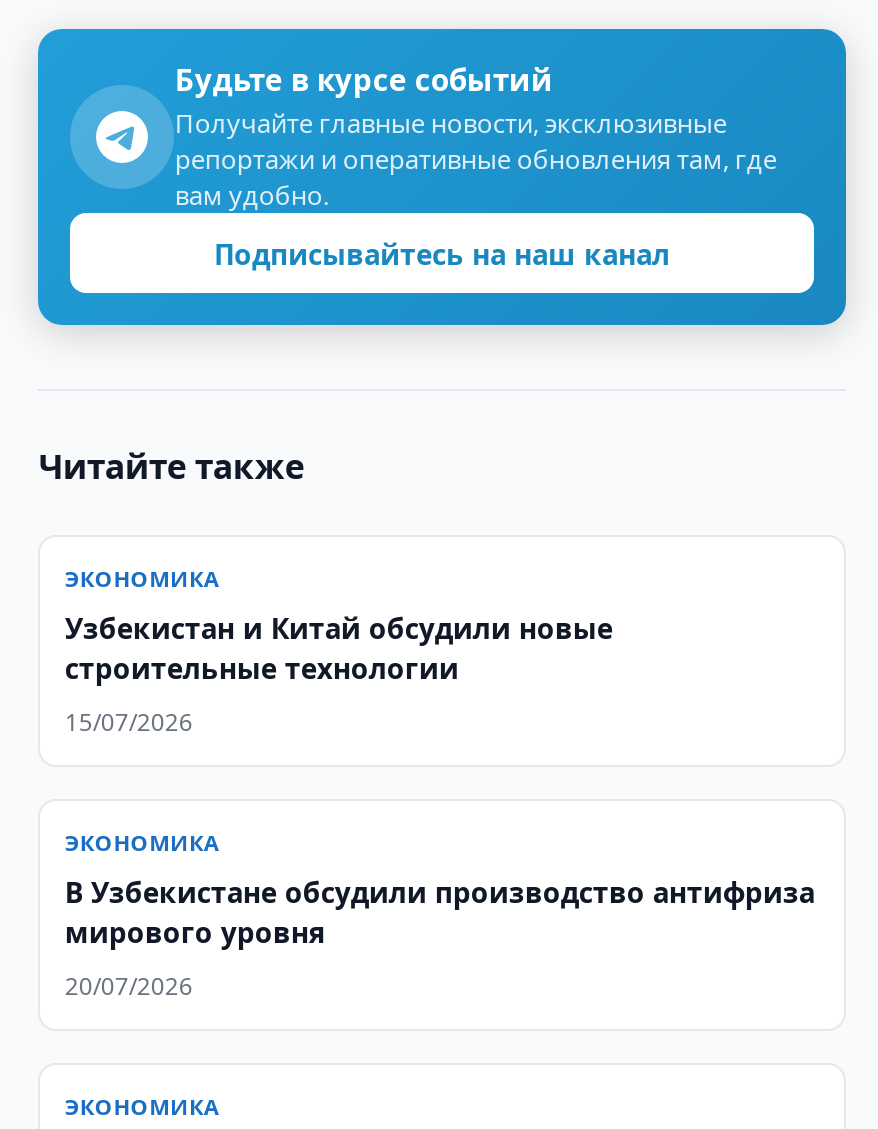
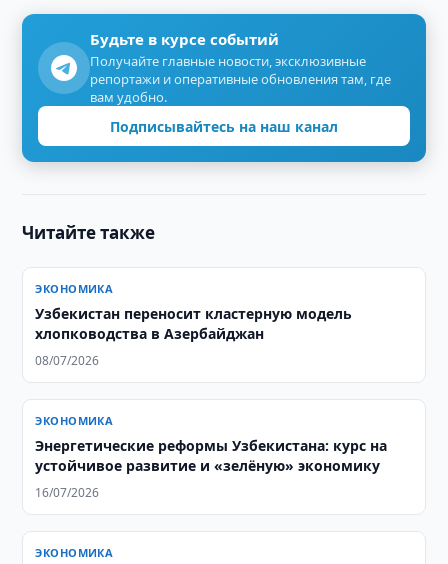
[65,609,613,687] Узбекистан и Китай обсудили новые | строительные технологии -> [35,304,352,343] Узбекистан переносит кластерную модель | хлопководства в Азербайджан
[65,705,193,739] 15/07/2026 -> [35,352,99,369] 08/07/2026
[65,873,815,951] В Узбекистане обсудили производство антифриза | мирового уровня -> [35,436,387,475] Энергетические реформы Узбекистана: курс на | устойчивое развитие и «зелёную» экономику
[65,969,193,1003] 20/07/2026 -> [35,484,99,501] 16/07/2026

